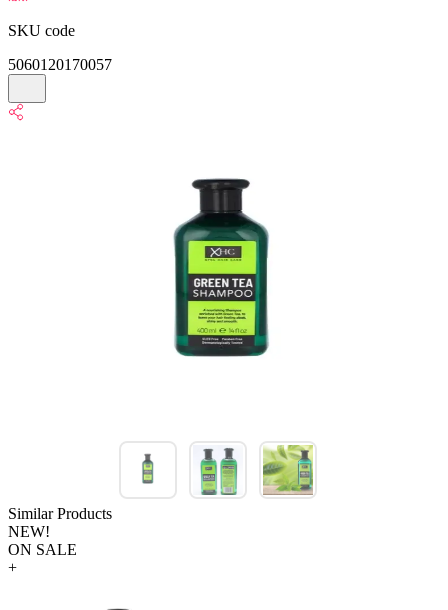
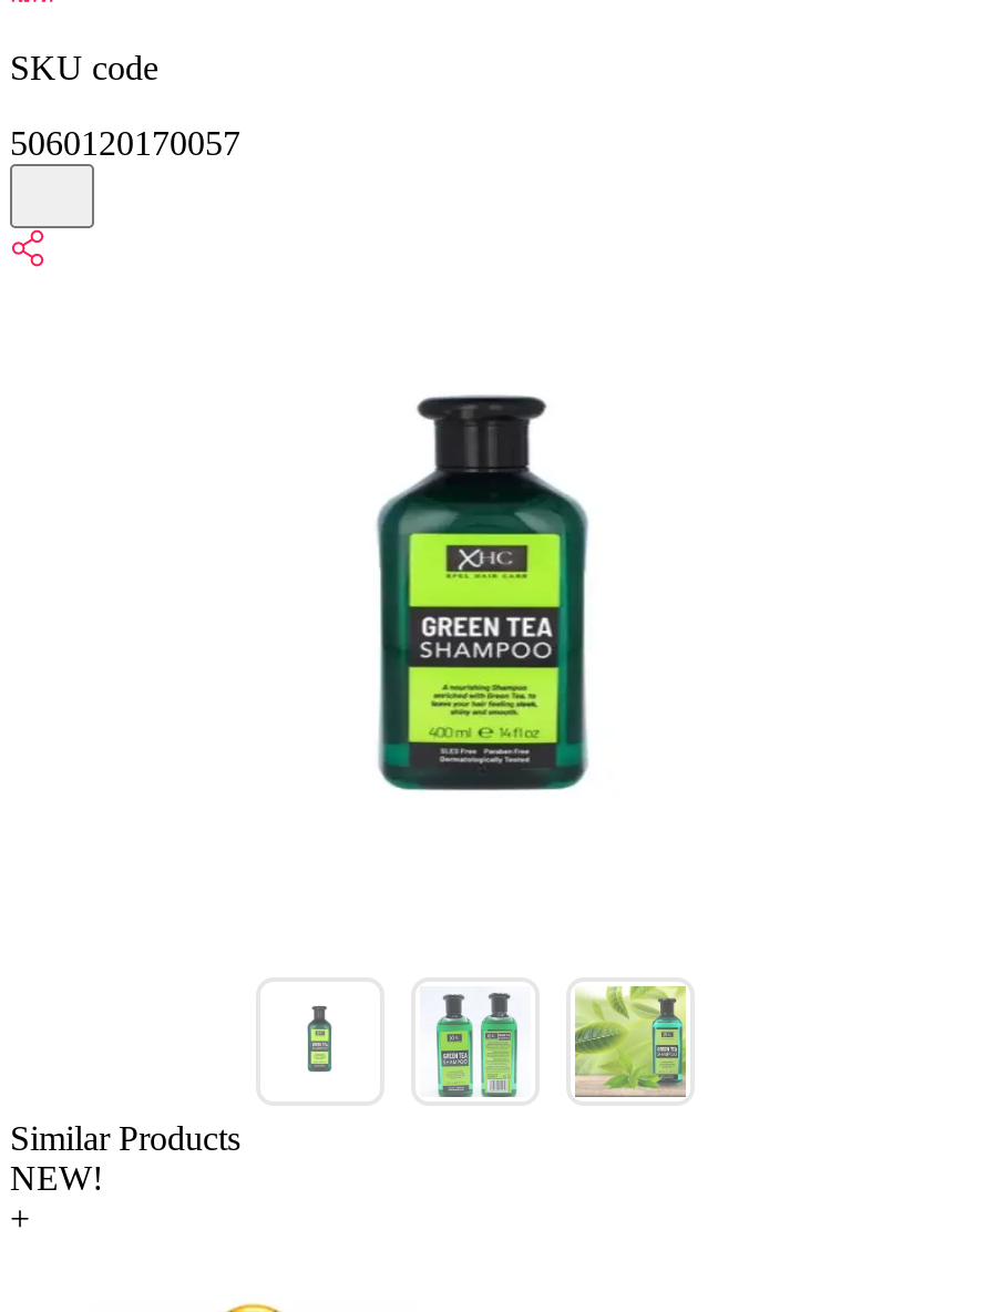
[8,541,77,558] ON SALE -> none

